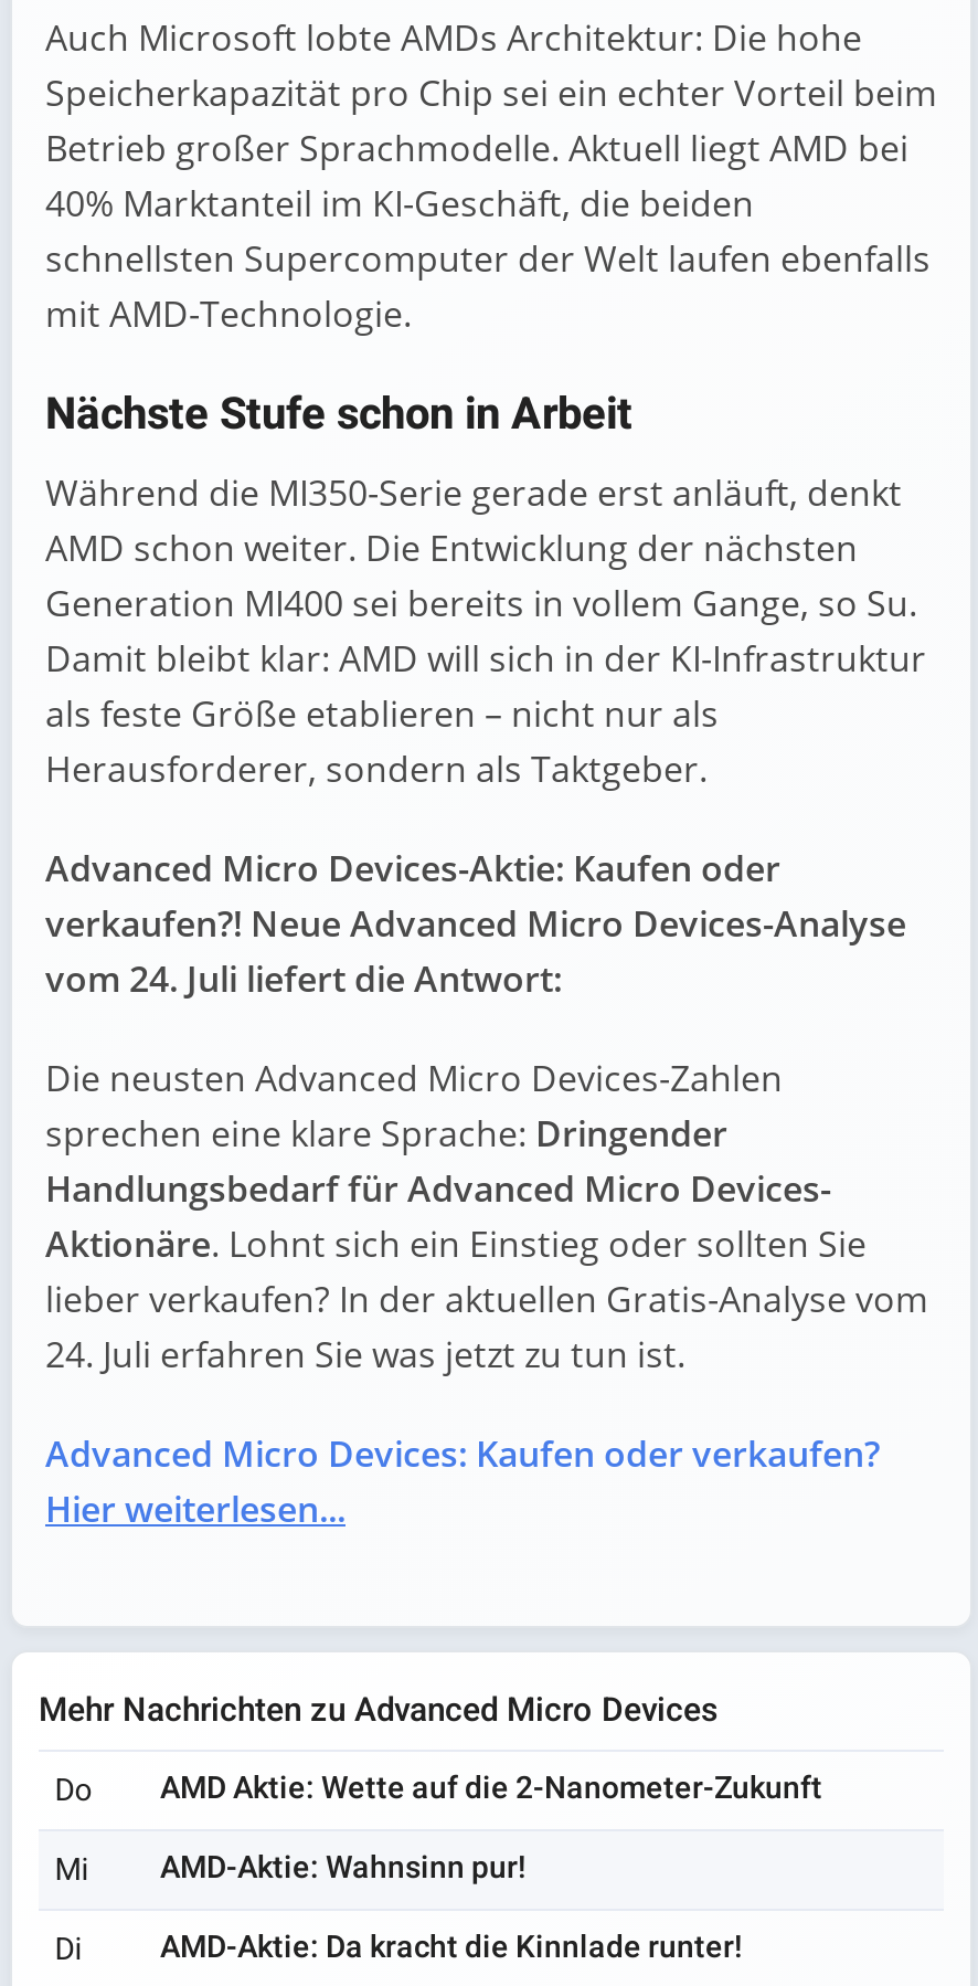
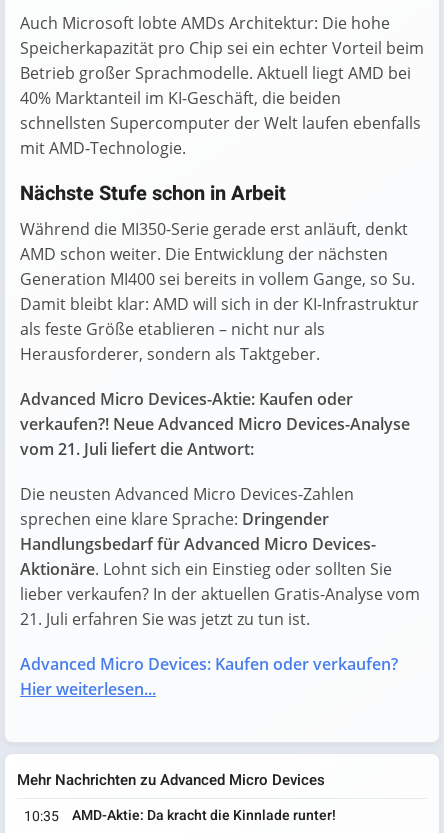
[45,953,562,1002] vom 24. Juli liefert die Antwort: -> [20,438,254,460] vom 21. Juli liefert die Antwort:
[45,1329,685,1378] 24. Juli erfahren Sie was jetzt zu tun ist. -> [20,608,310,630] 21. Juli erfahren Sie was jetzt zu tun ist.
[55,1764,822,1972] Do | AMD Aktie: Wette auf die 2-Nanometer-Zukunft | Mi | AMD-Aktie: Wahnsinn pur! | Di -> [24,806,59,827] 10:35

